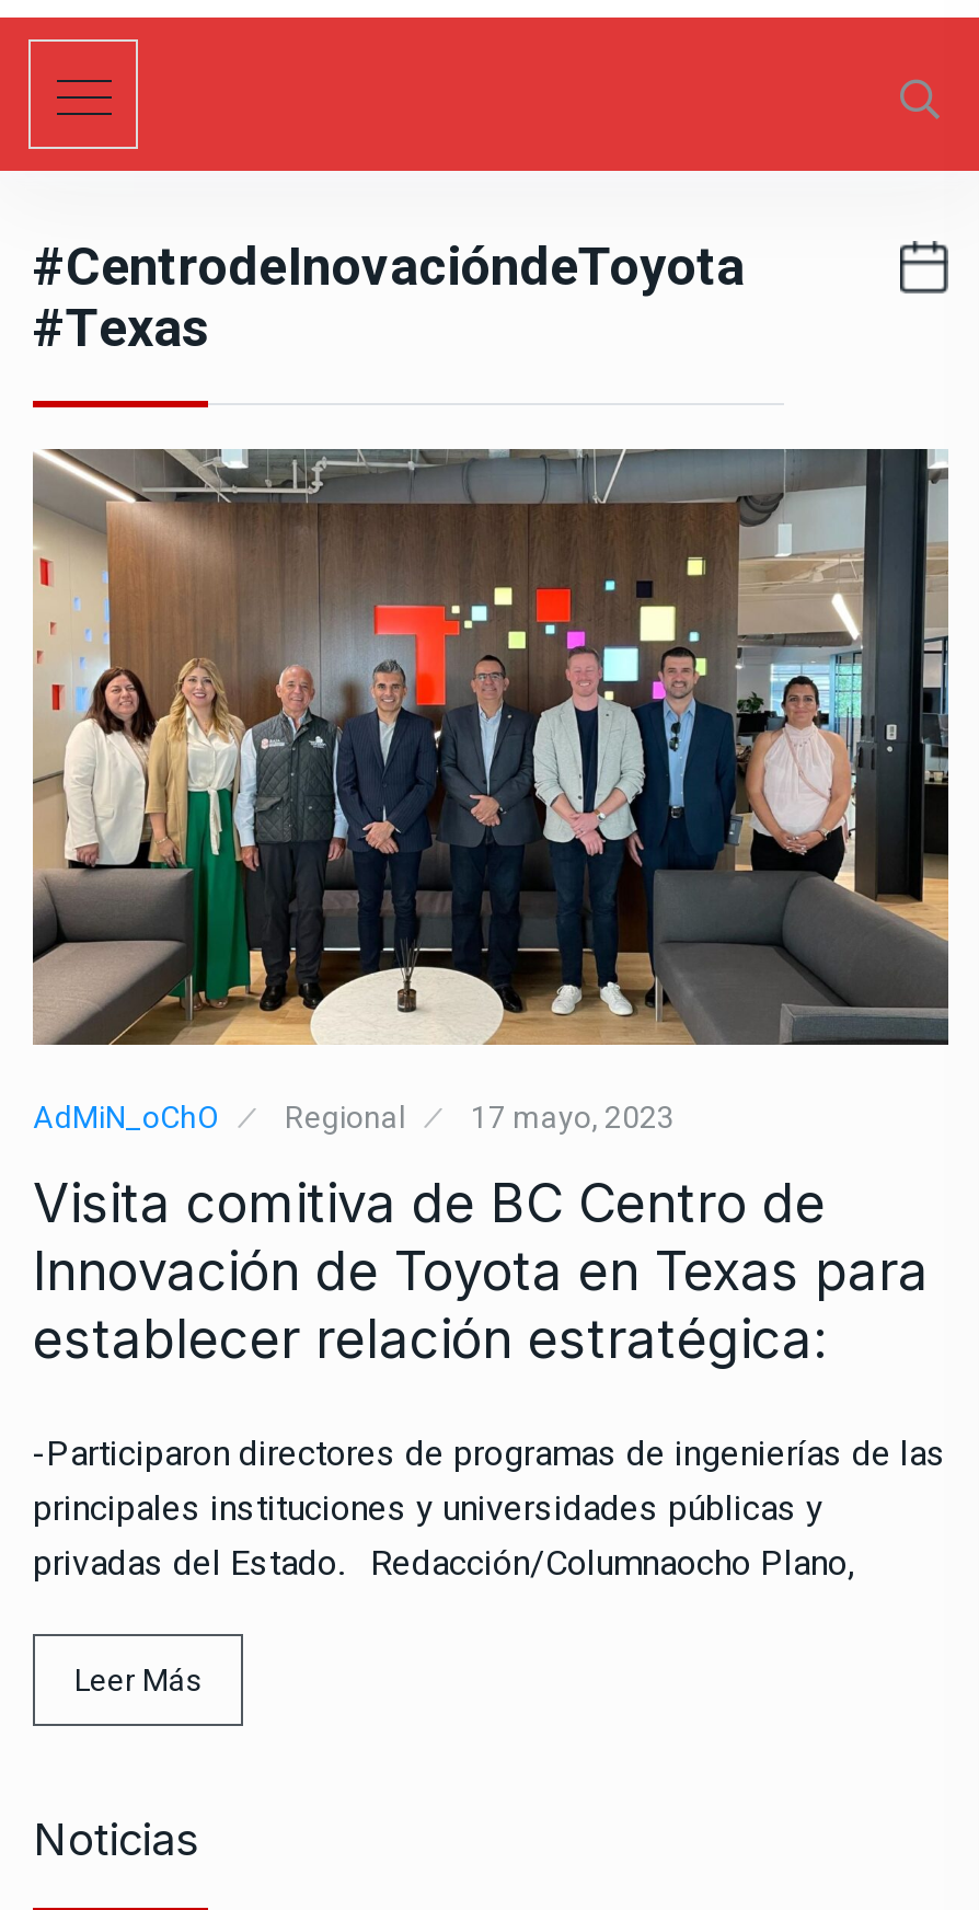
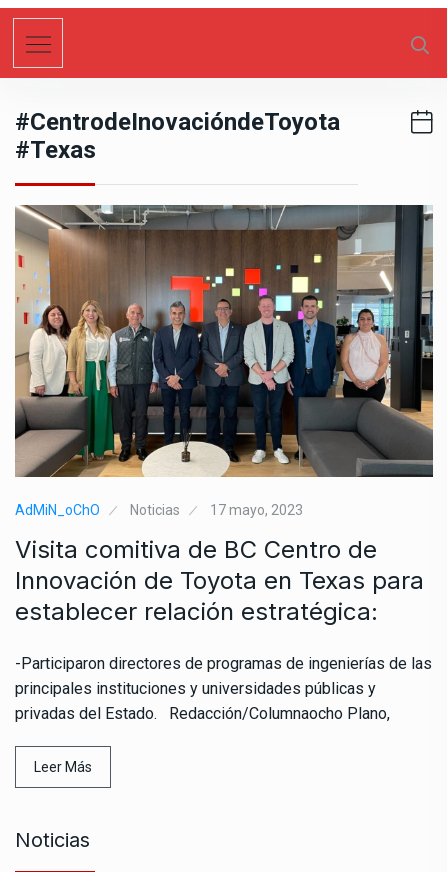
[285,1099,405,1134] Regional -> [130,502,180,518] Noticias

